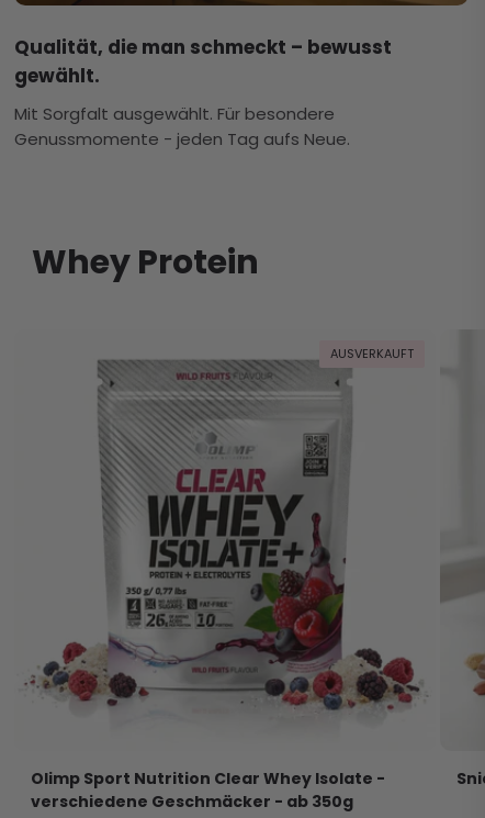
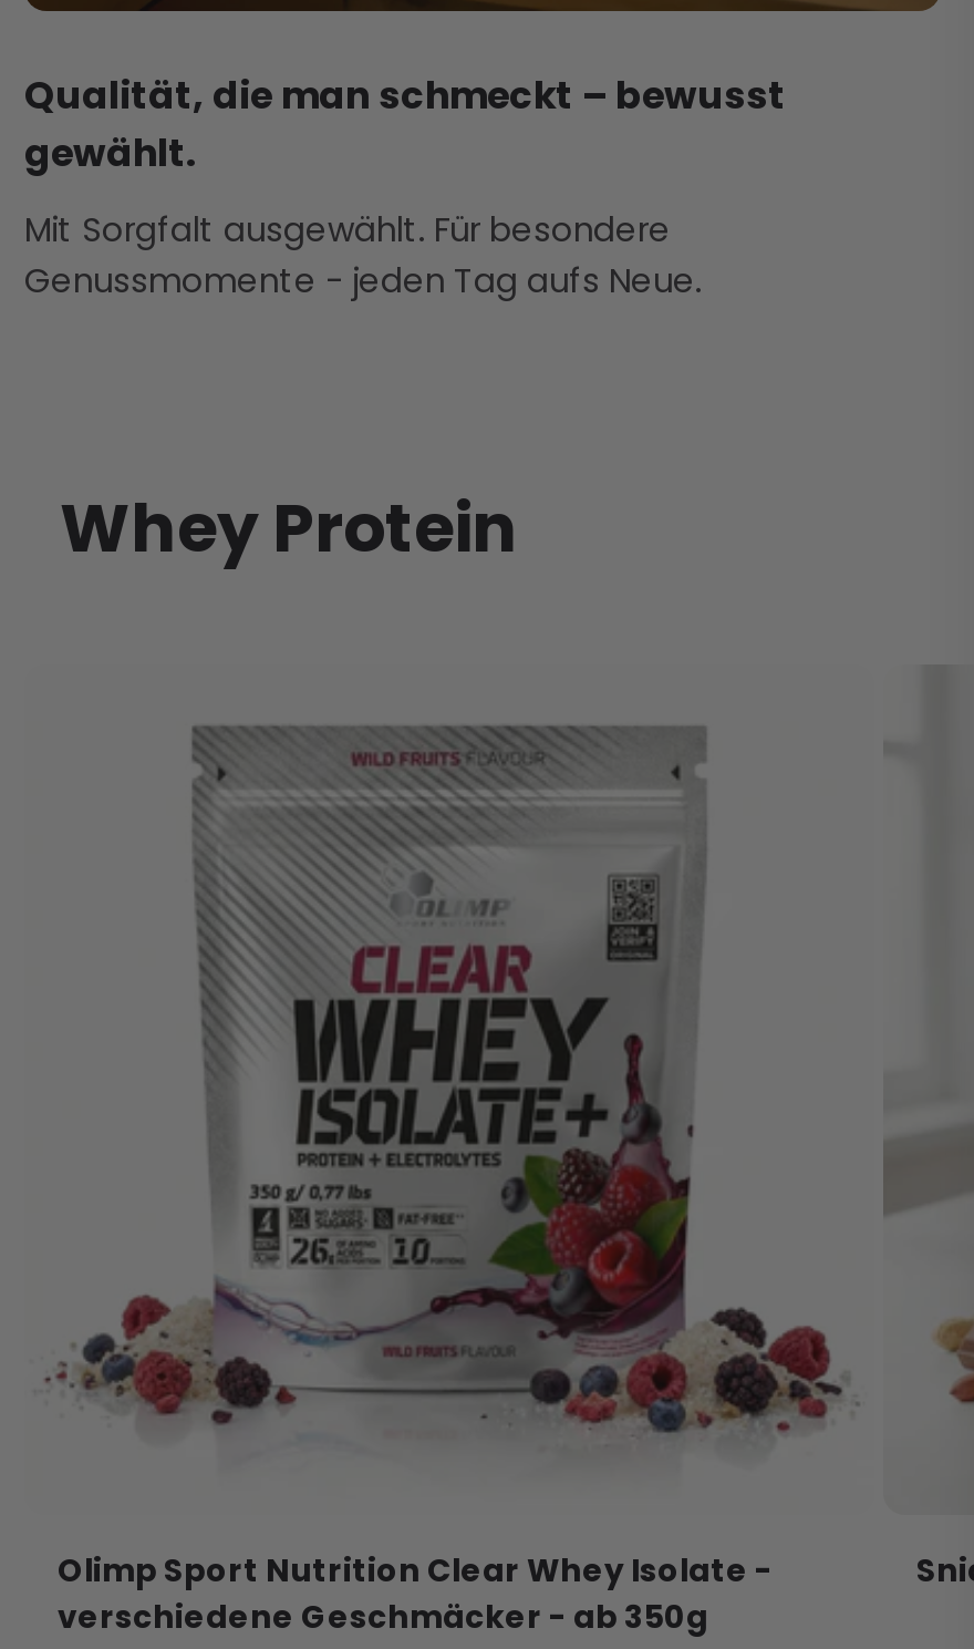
[330,345,414,362] AUSVERKAUFT -> none

